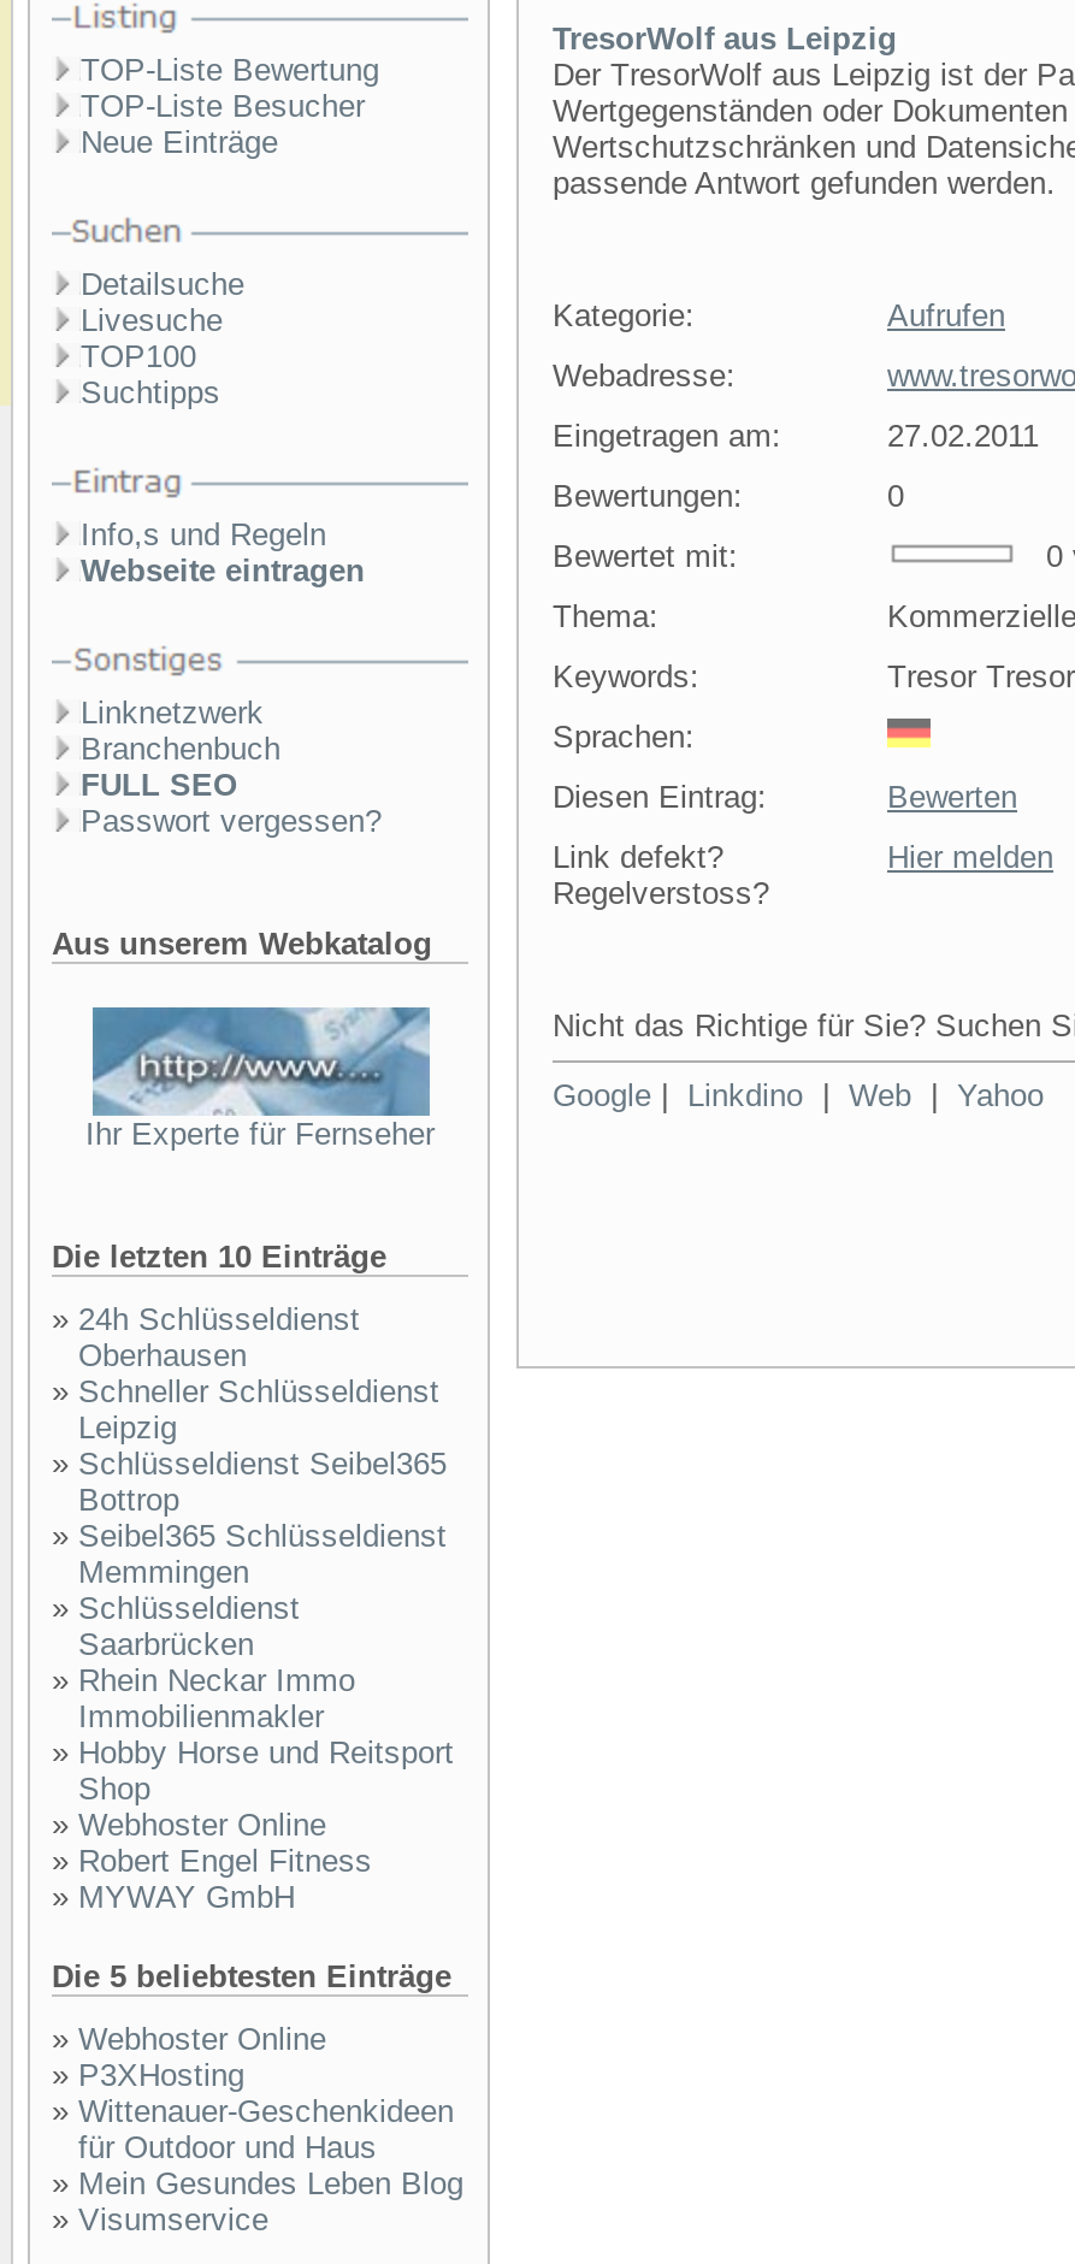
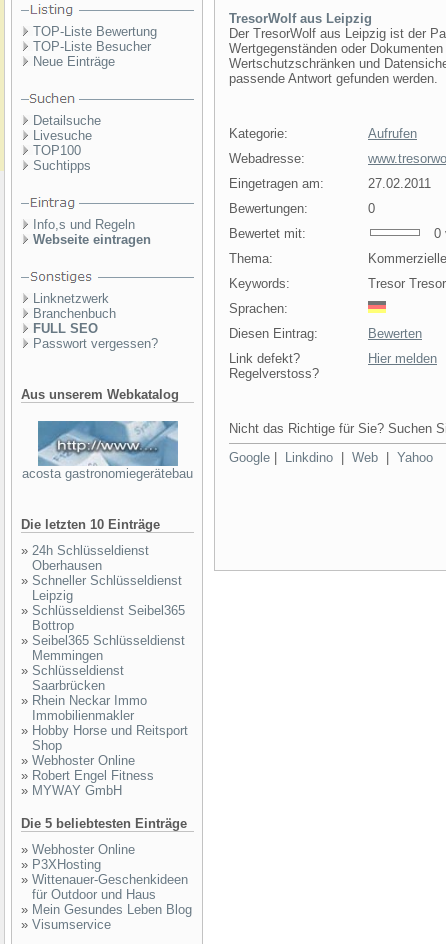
[85,1115,435,1151] Ihr Experte für Fernseher -> [22,466,193,481] acosta gastronomiegerätebau

